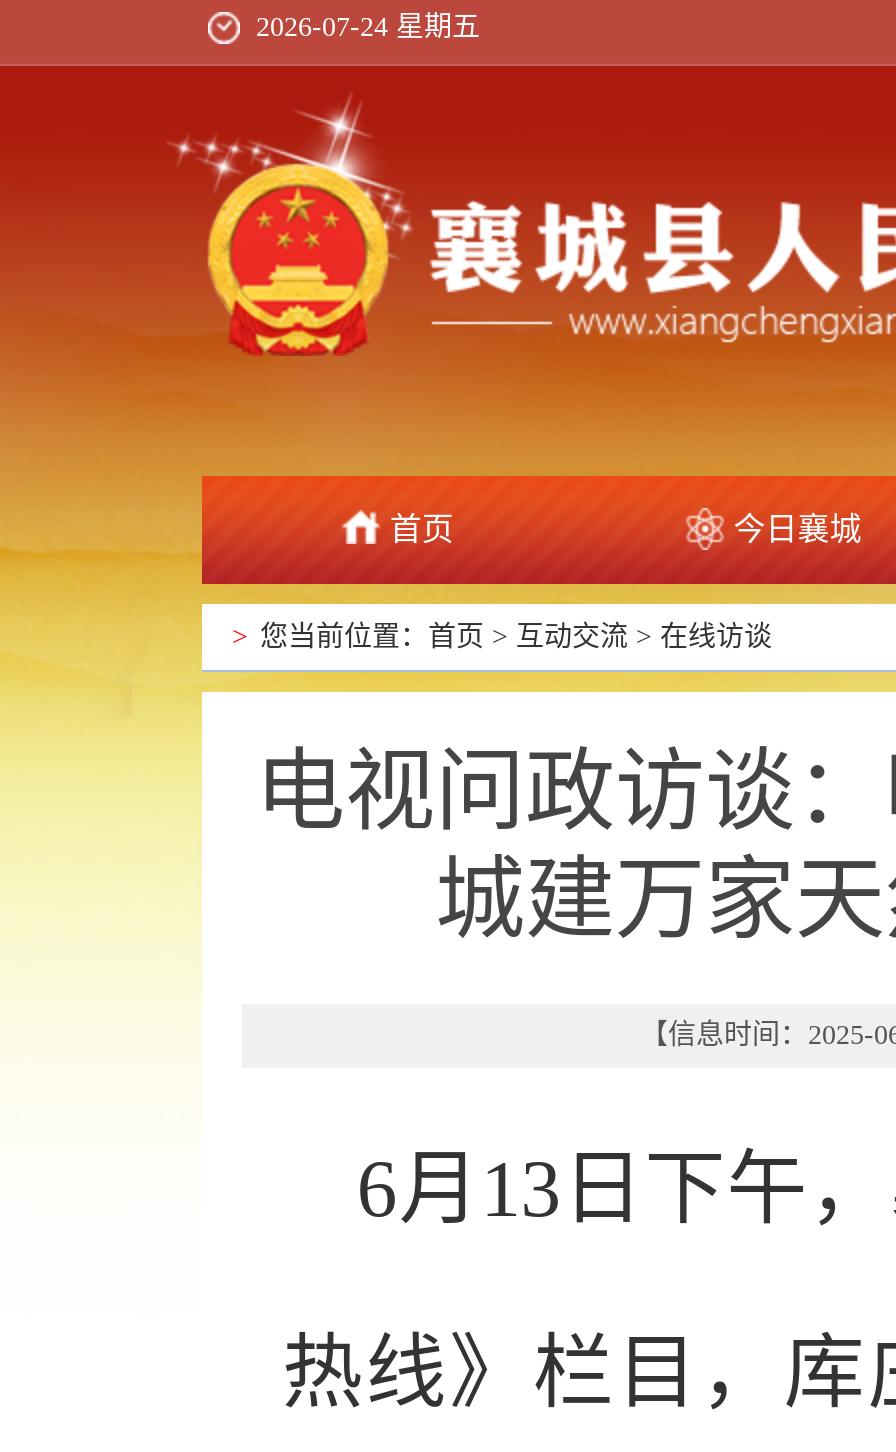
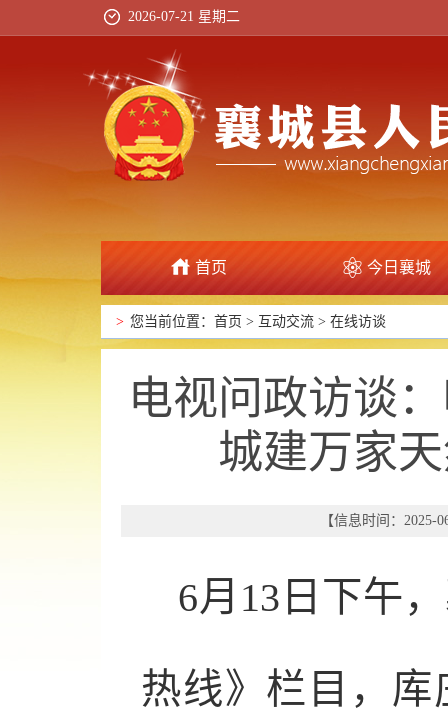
[256,12,480,42] 2026-07-24 星期五 -> [128,9,240,24] 2026-07-21 星期二

